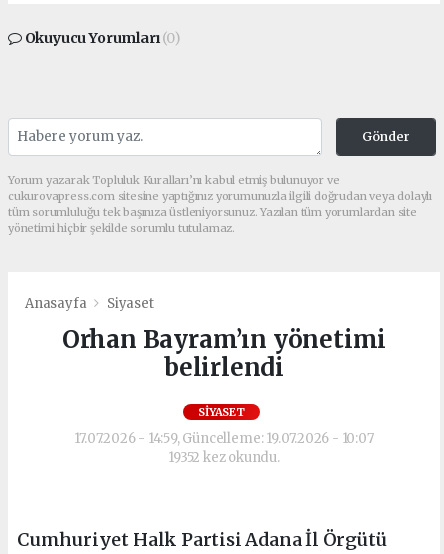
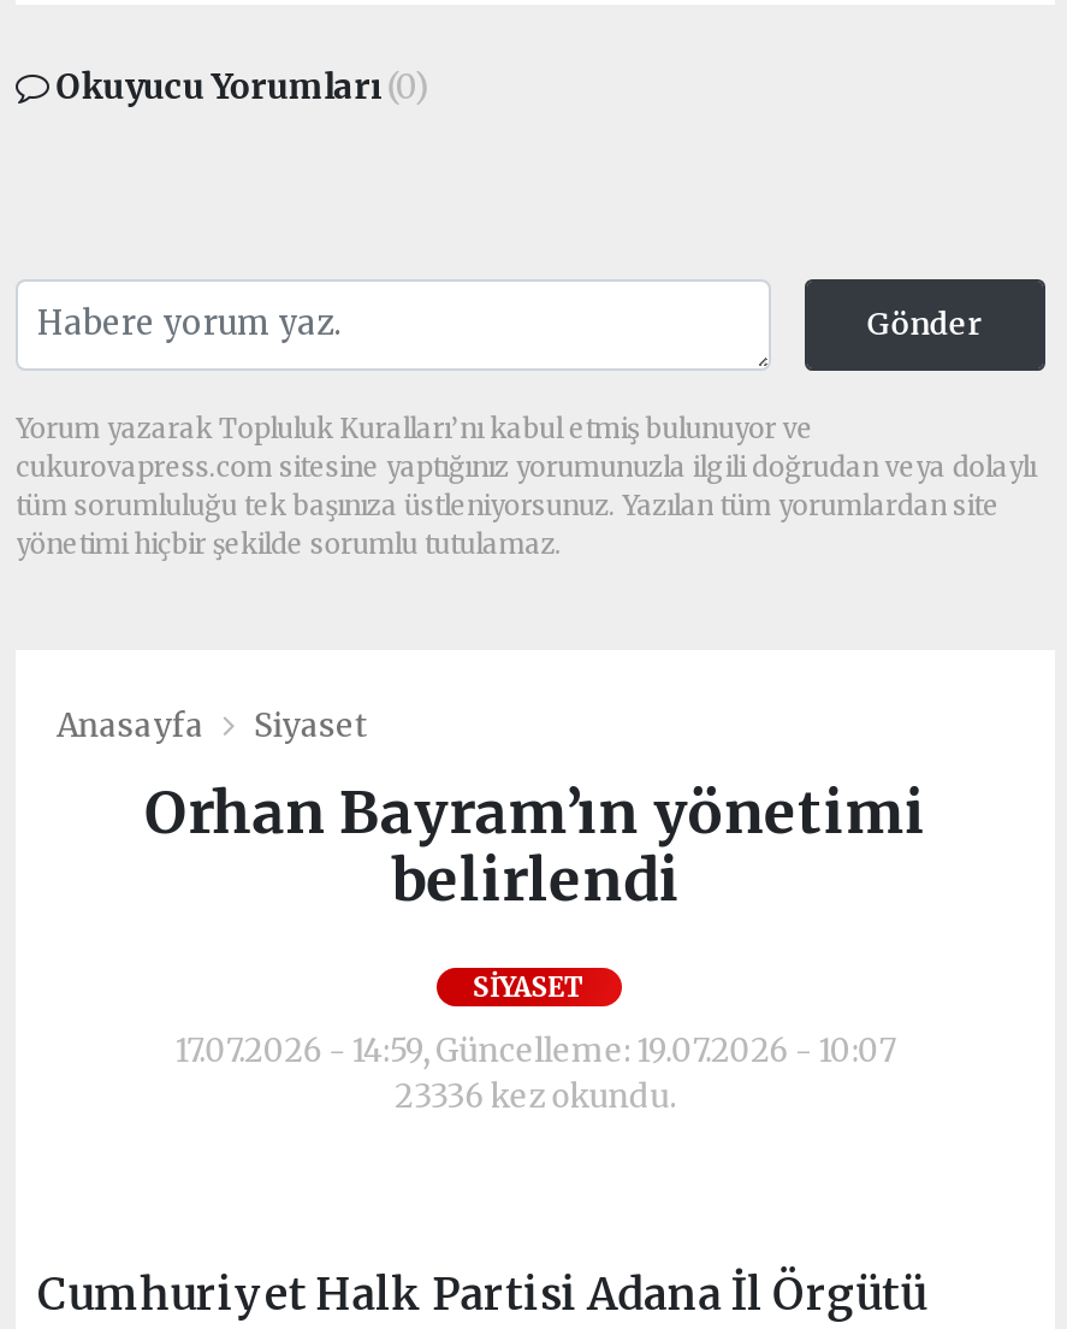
[168,449,280,466] 19352 kez okundu. -> [395,1076,676,1117] 23336 kez okundu.

